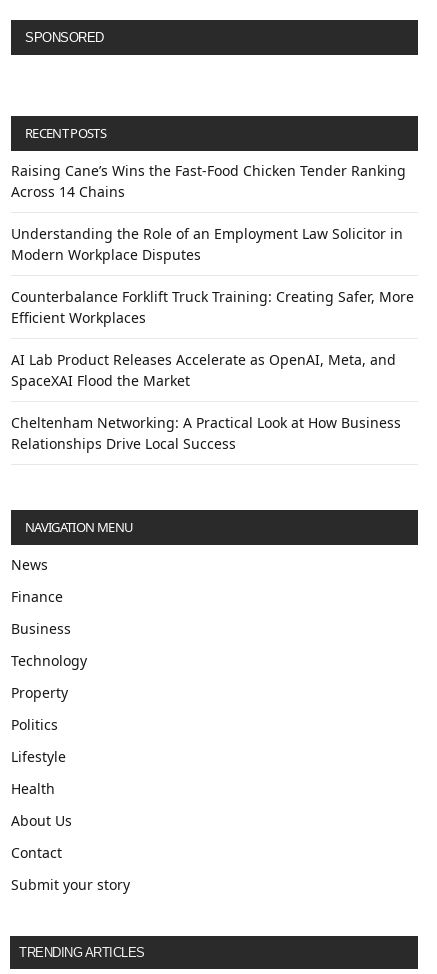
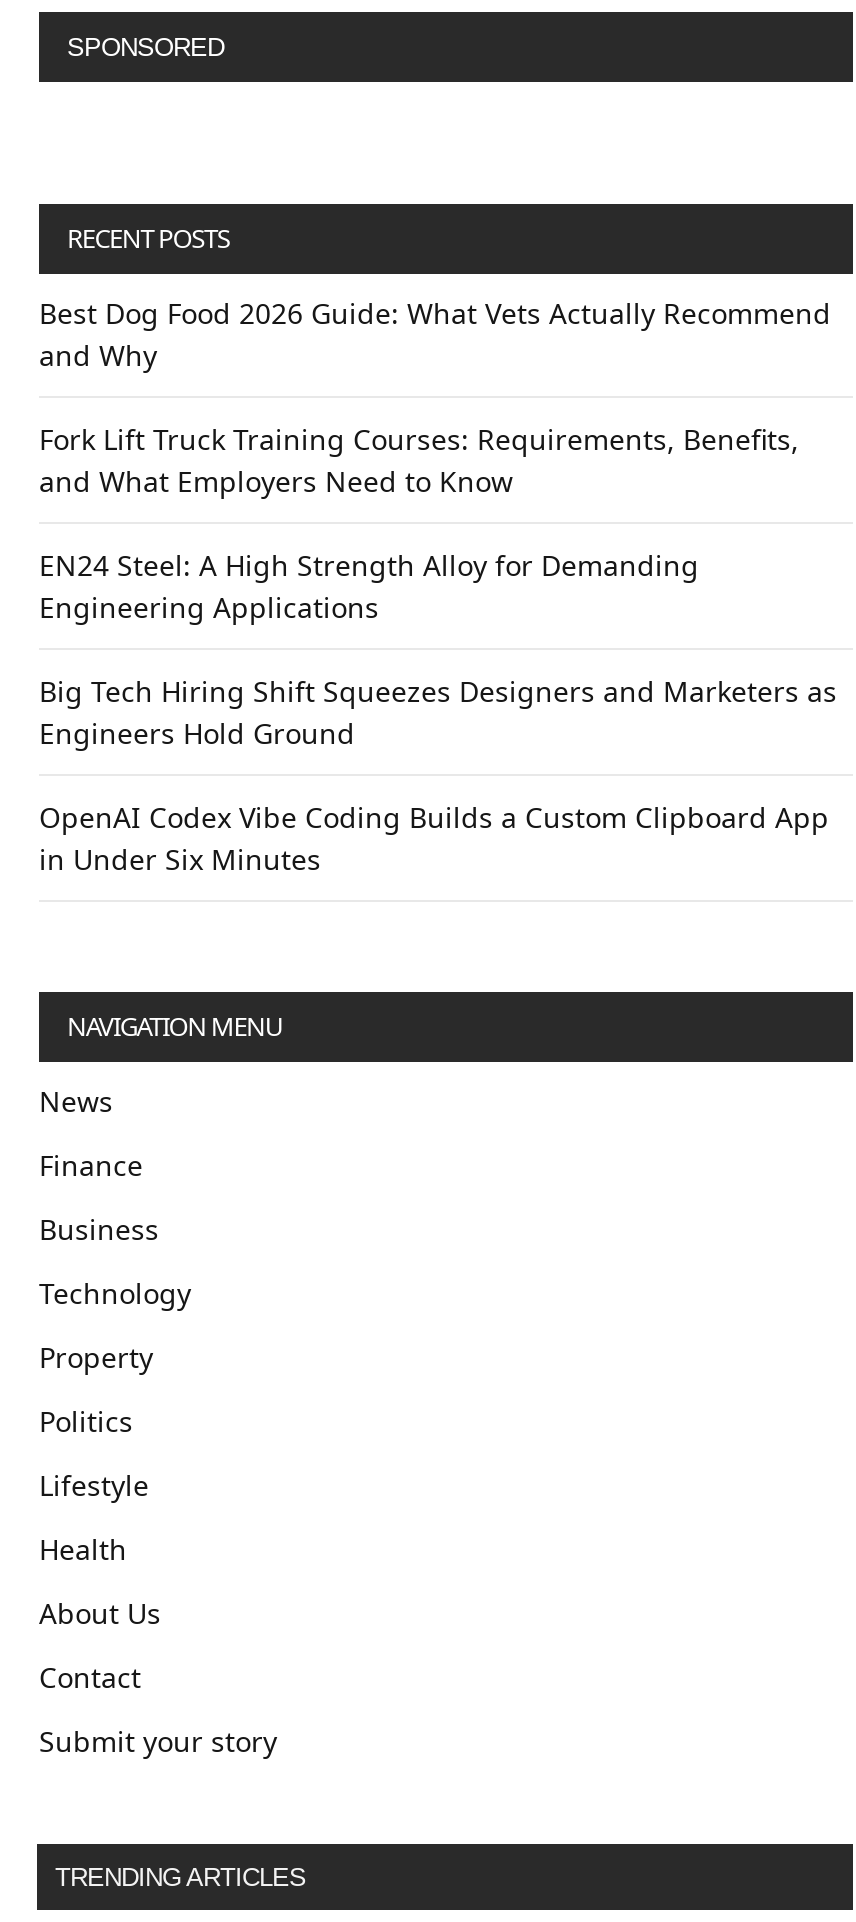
[11,161,406,201] Raising Cane’s Wins the Fast-Food Chicken Tender Ranking | Across 14 Chains -> [39,294,831,374] Best Dog Food 2026 Guide: What Vets Actually Recommend | and Why
[11,224,403,264] Understanding the Role of an Employment Law Solicitor in | Modern Workplace Disputes -> [39,420,799,500] Fork Lift Truck Training Courses: Requirements, Benefits, | and What Employers Need to Know
[11,287,414,327] Counterbalance Forklift Truck Training: Creating Safer, More | Efficient Workplaces -> [39,546,699,626] EN24 Steel: A High Strength Alloy for Demanding | Engineering Applications
[11,350,396,390] AI Lab Product Releases Accelerate as OpenAI, Meta, and | SpaceXAI Flood the Market -> [39,672,837,752] Big Tech Hiring Shift Squeezes Designers and Marketers as | Engineers Hold Ground
[11,413,401,453] Cheltenham Networking: A Practical Look at How Business | Relationships Drive Local Success -> [39,798,829,878] OpenAI Codex Vibe Coding Builds a Custom Clipboard App | in Under Six Minutes

